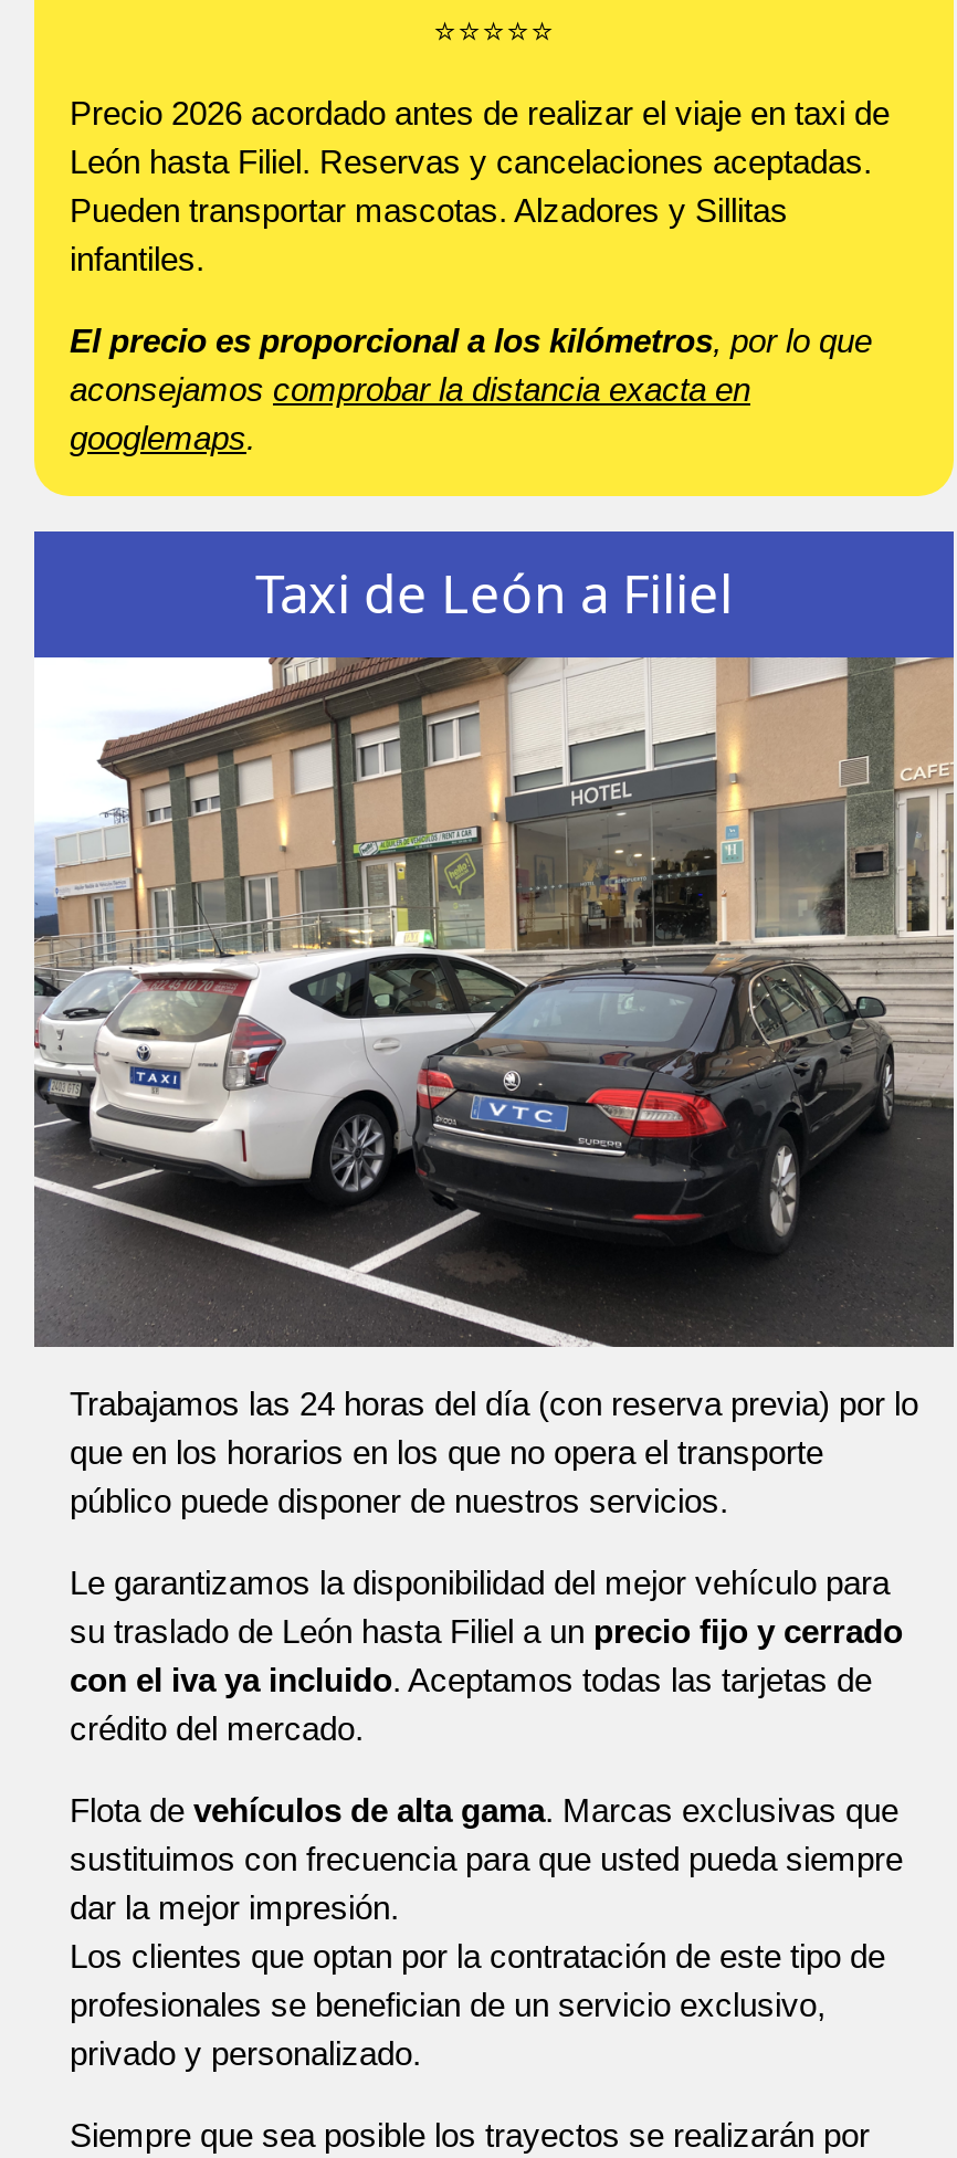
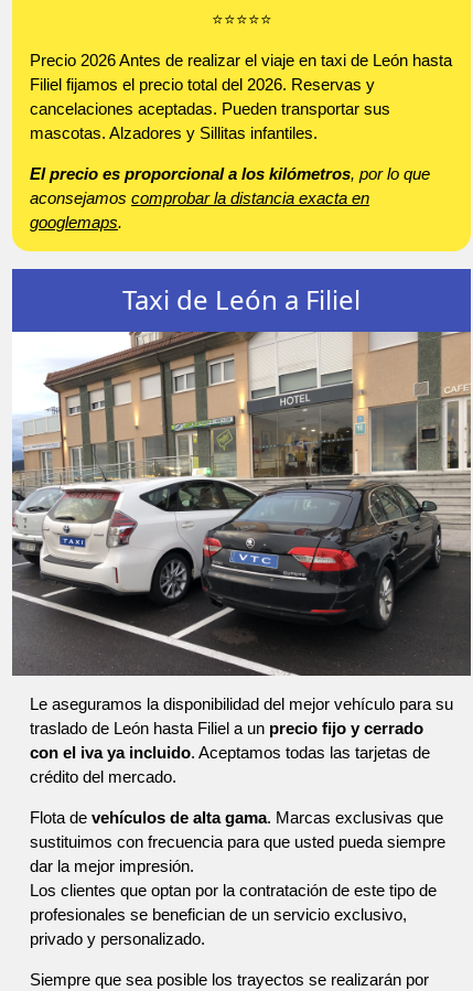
[70,94,890,277] Precio 2026 acordado antes de realizar el viaje en taxi de | León hasta Filiel. Reservas y cancelaciones aceptadas. | Pueden transportar mascotas. Alzadores y Sillitas | infantiles. -> [30,51,452,142] Precio 2026 Antes de realizar el viaje en taxi de León hasta | Filiel fijamos el precio total del 2026. Reservas y | cancelaciones aceptadas. Pueden transportar sus | mascotas. Alzadores y Sillitas infantiles.
[70,1384,918,1649] Trabajamos las 24 horas del día (con reserva previa) por lo | que en los horarios en los que no opera el transporte | público puede disponer de nuestros servicios. | Le garantizamos la disponibilidad del mejor vehículo para | su traslado de León hasta Filiel a un precio fijo y cerrado -> [30,694,453,737] Le aseguramos la disponibilidad del mejor vehículo para su | traslado de León hasta Filiel a un precio fijo y cerrado

